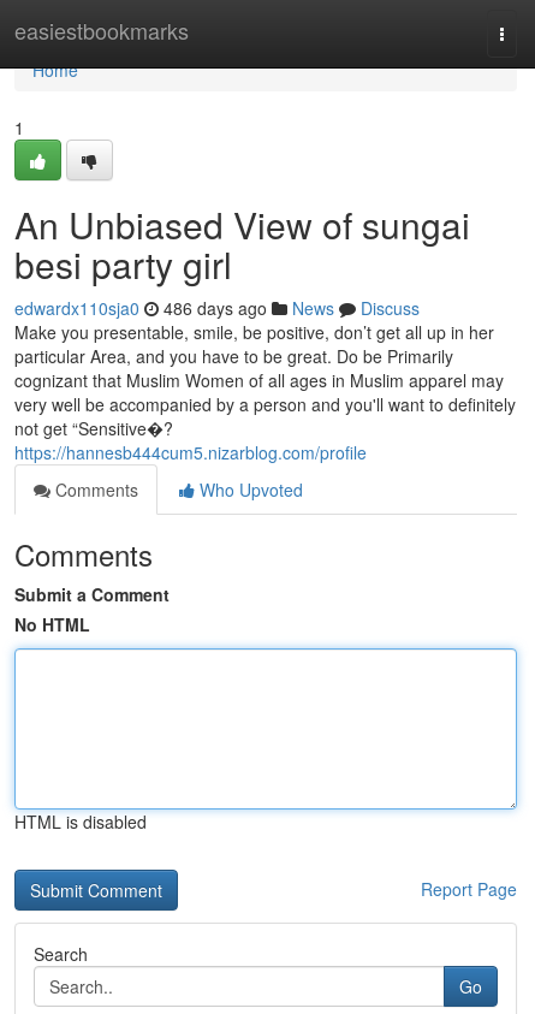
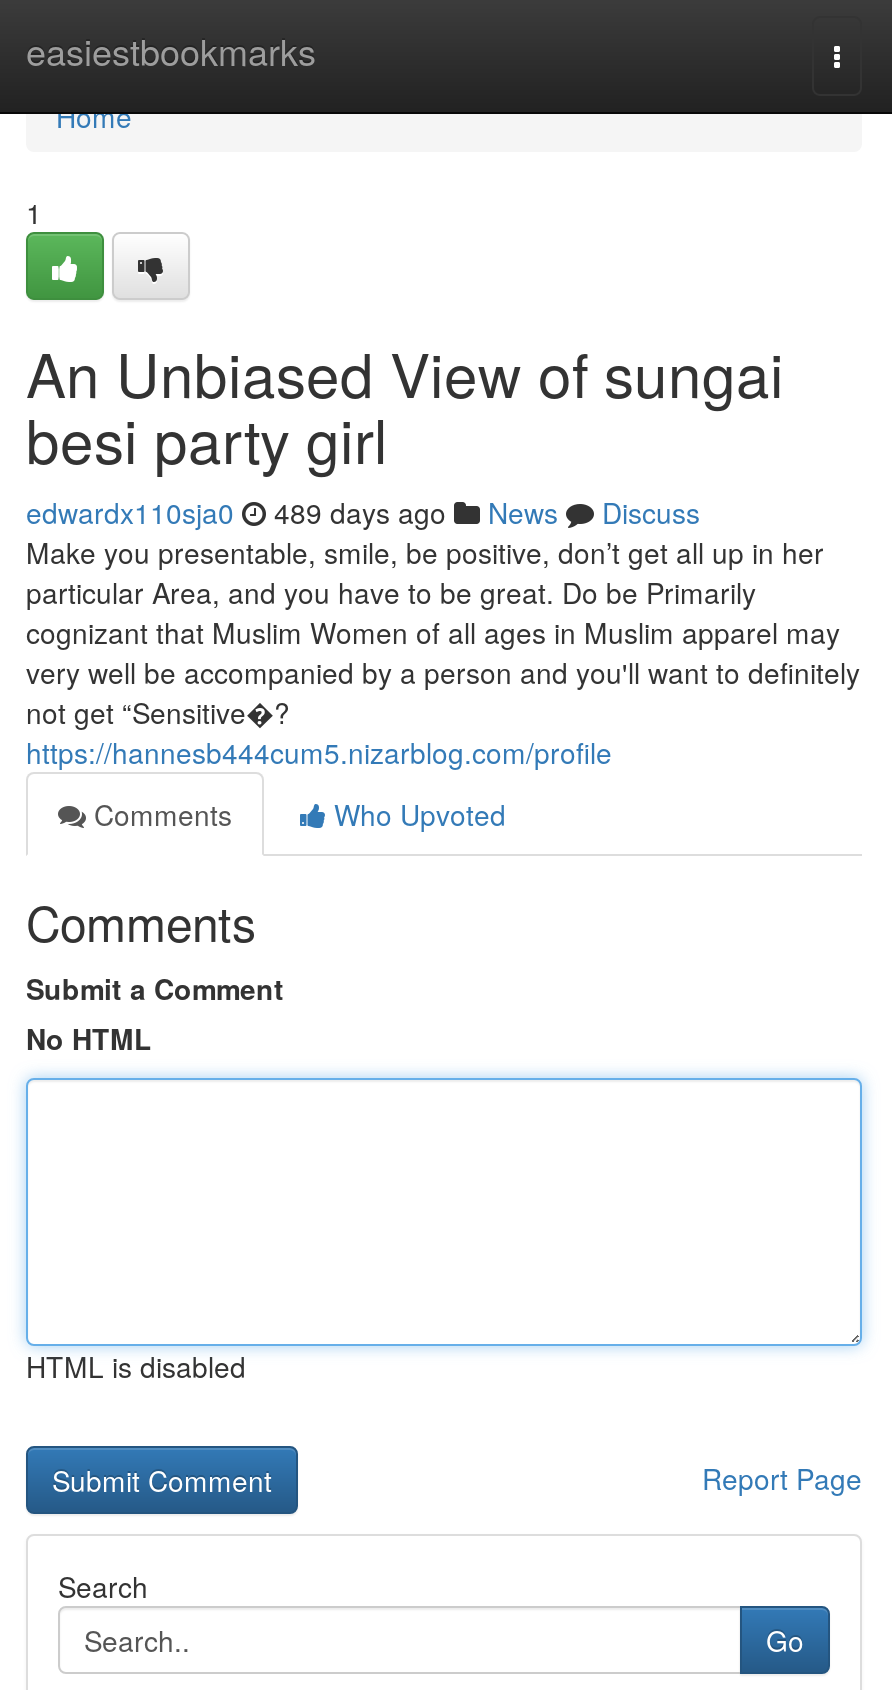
[14,296,420,320] edwardx110sja0 486 days ago News Discuss -> [26,492,700,532] edwardx110sja0 489 days ago News Discuss

